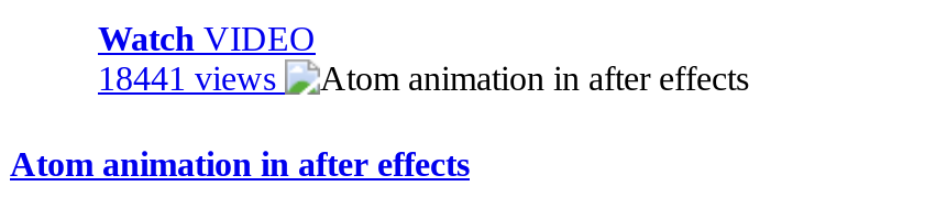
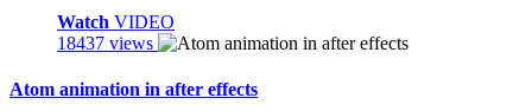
[98,60,285,97] 18441 views -> [57,33,158,53] 18437 views

